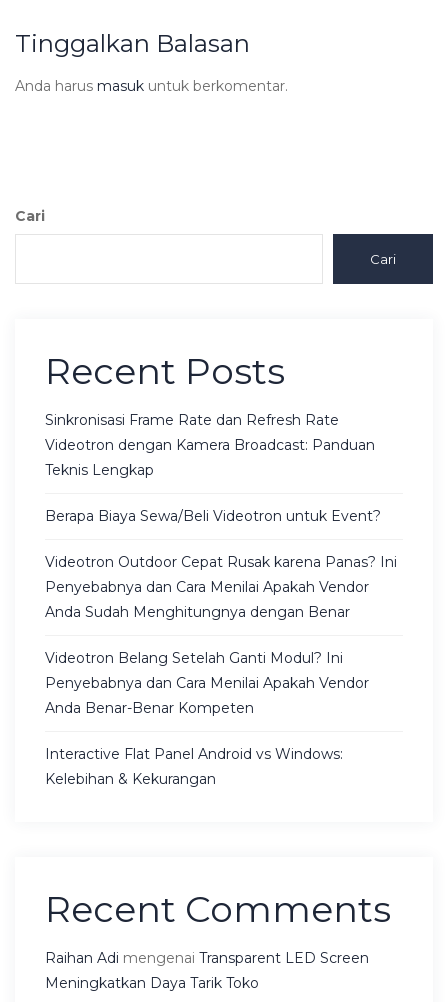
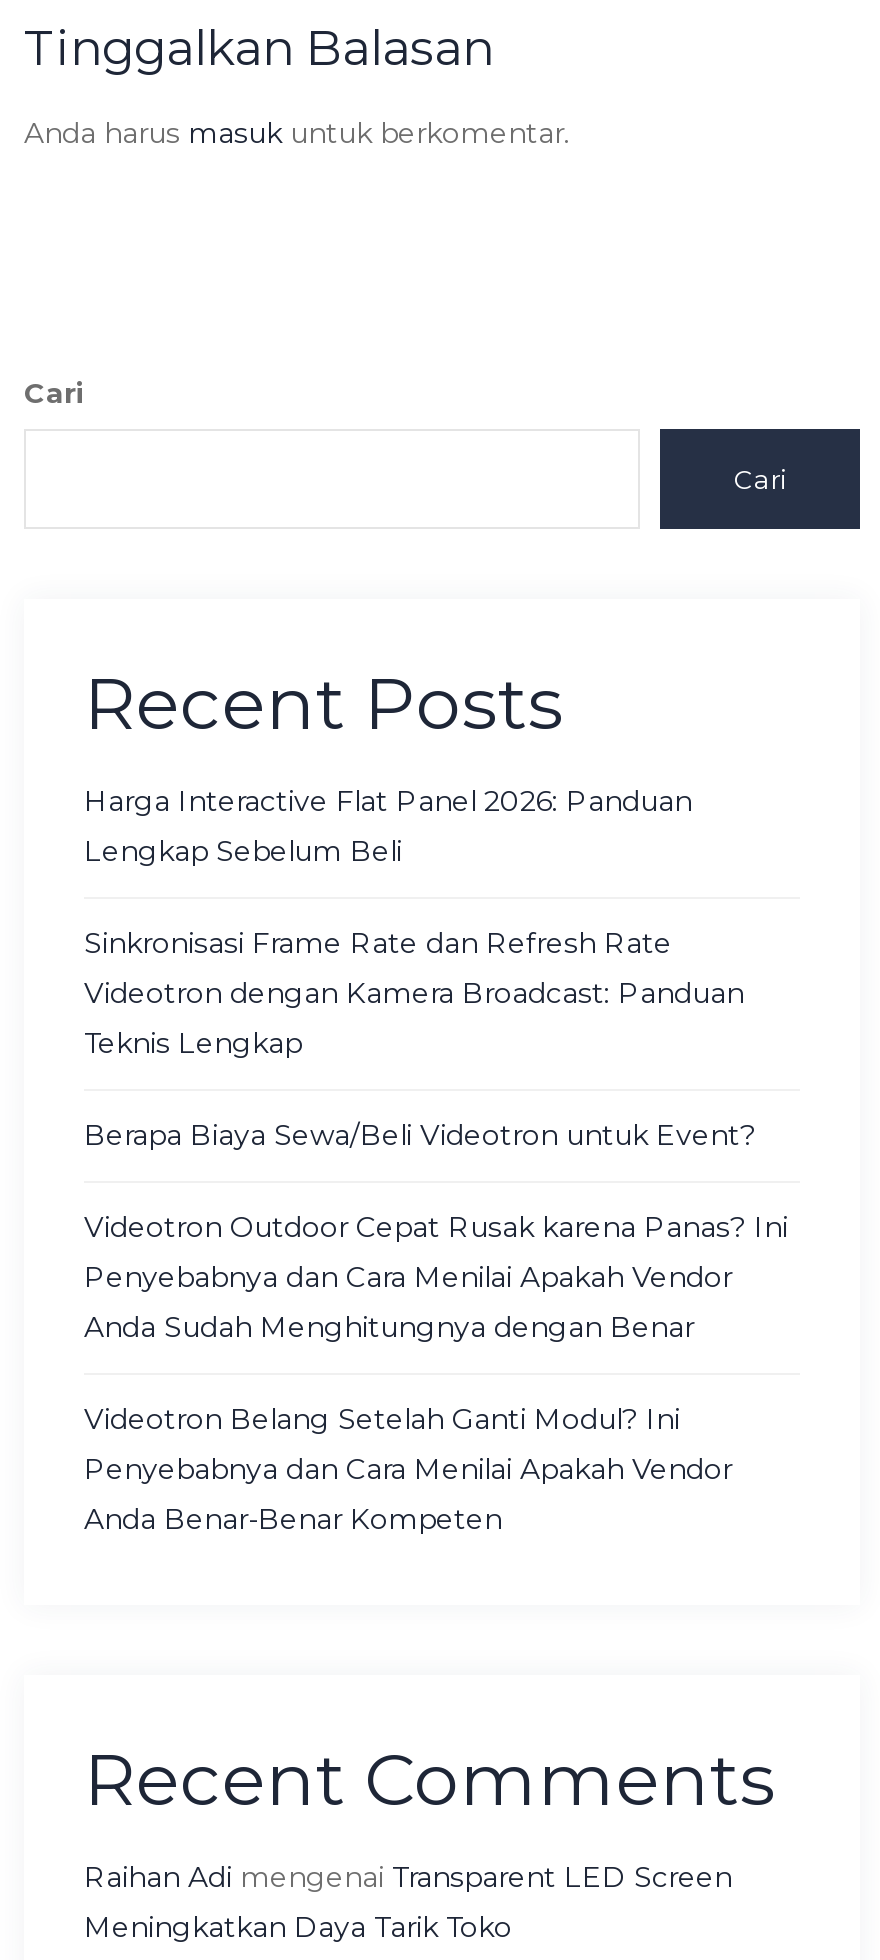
none -> [84,783,692,869] Harga Interactive Flat Panel 2026: Panduan | Lengkap Sebelum Beli
moved [45,411,397,717] -> [84,925,788,1537]: Sinkronisasi Frame Rate dan Refresh Rate | Videotron dengan Kamera Broadcast: Panduan | Teknis Lengkap | ... | Penyebabnya dan Cara Menilai Apakah Vendor | Anda Benar-Benar Kompeten
[45,745,343,788] Interactive Flat Panel Android vs Windows: | Kelebihan & Kekurangan -> none

